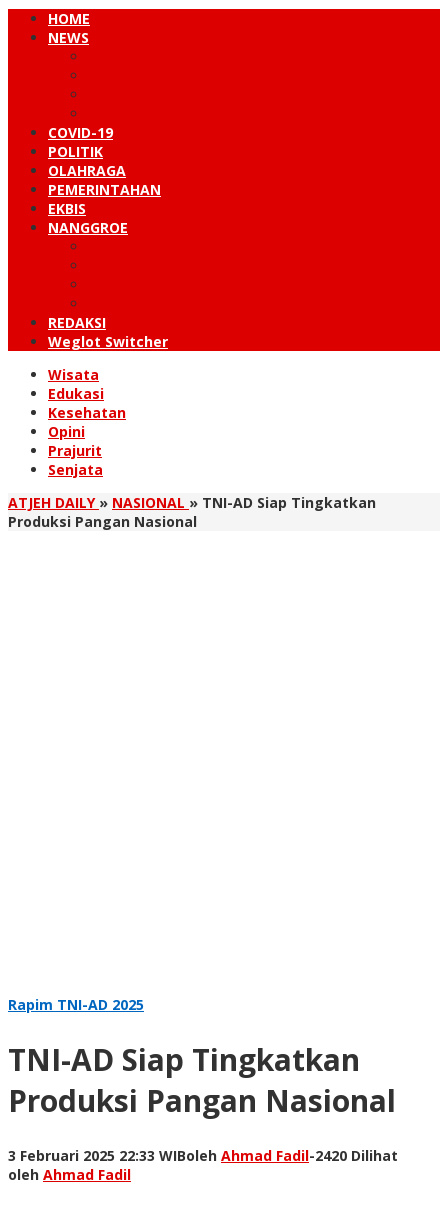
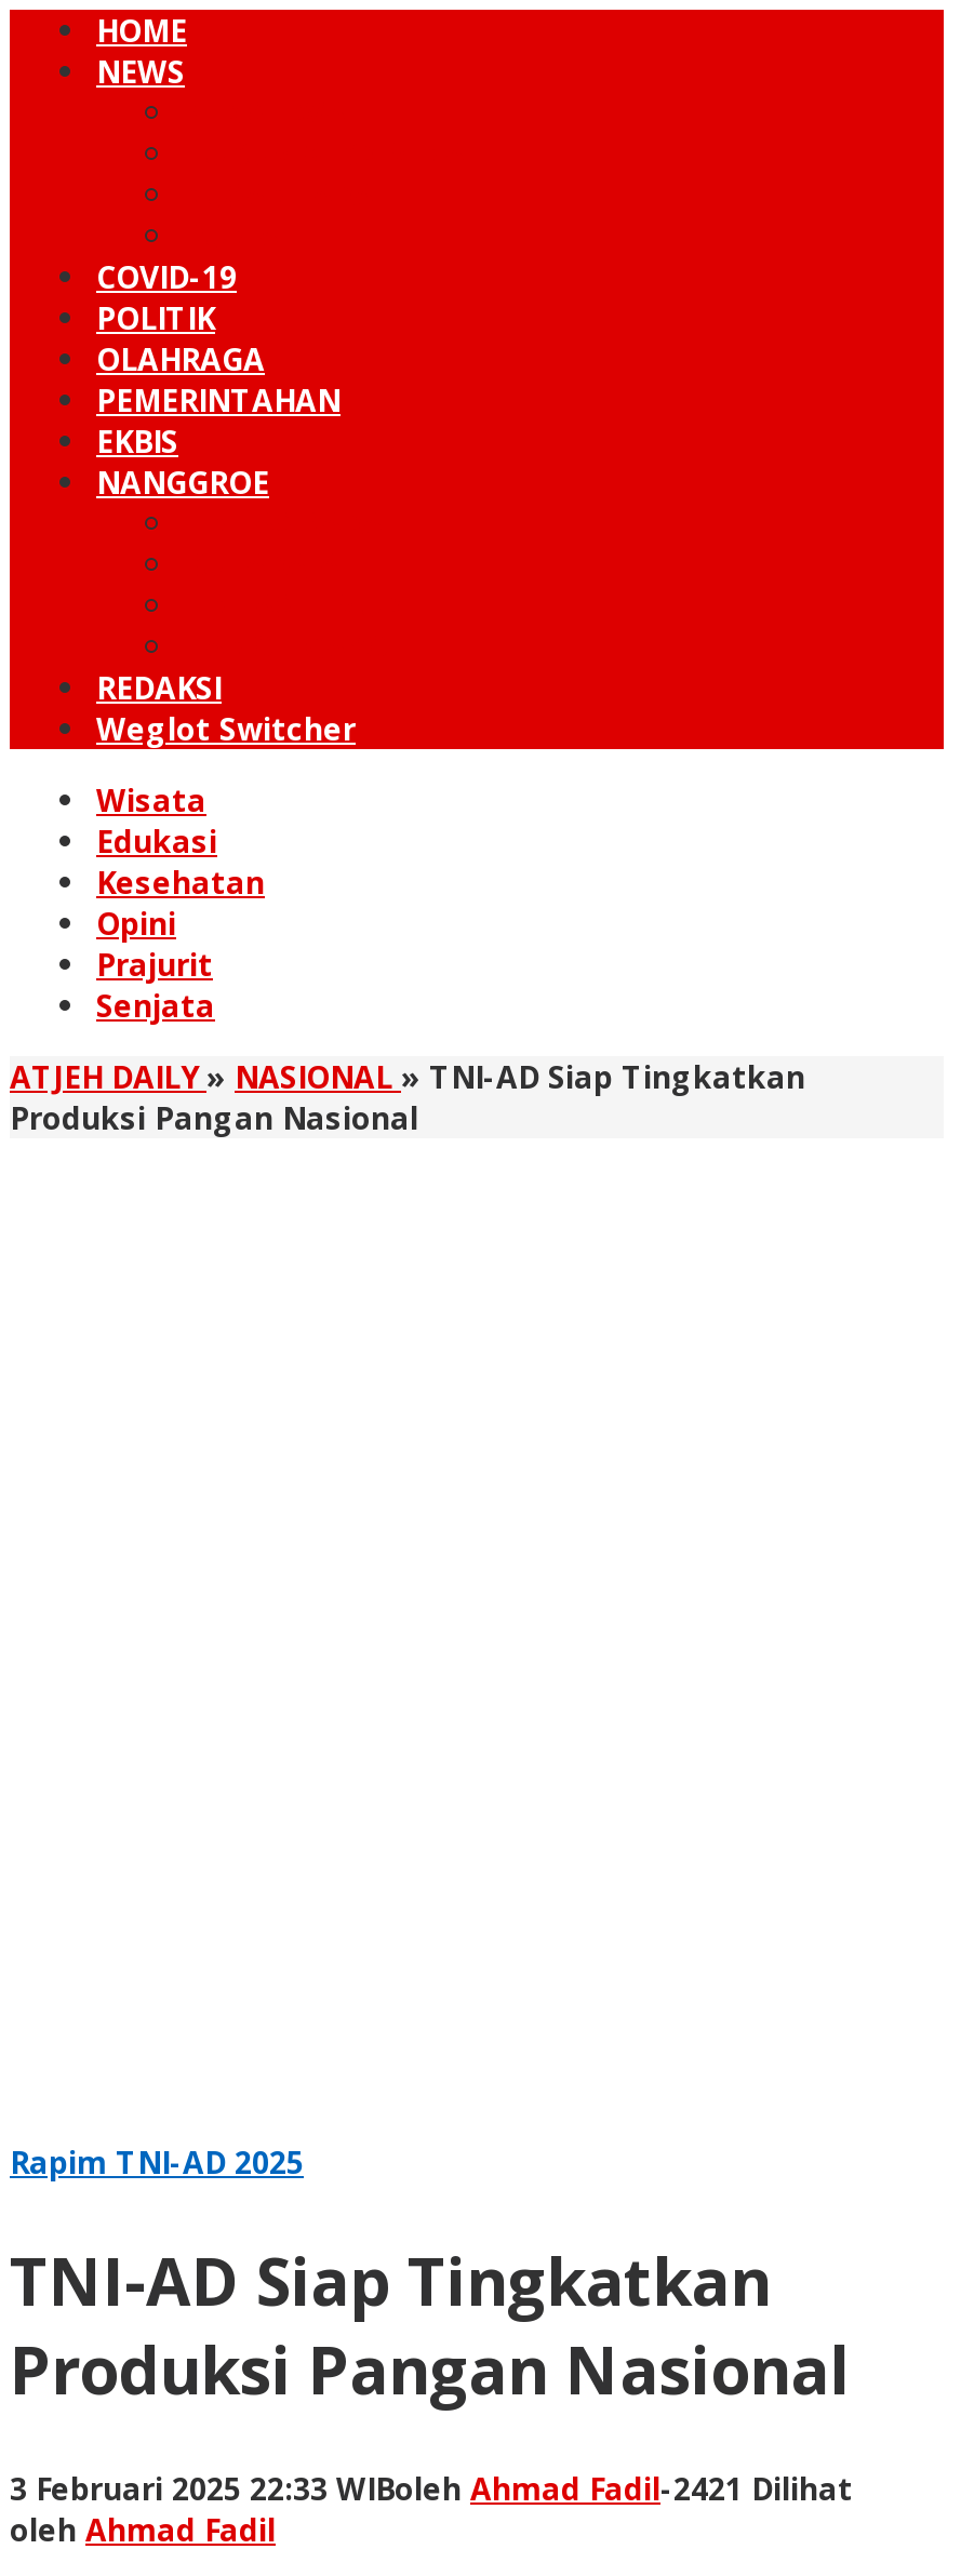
[8,1146,398,1165] 3 Februari 2025 22:33 WIBoleh Ahmad Fadil-2420 Dilihat -> [10,2467,853,2509] 3 Februari 2025 22:33 WIBoleh Ahmad Fadil-2421 Dilihat

